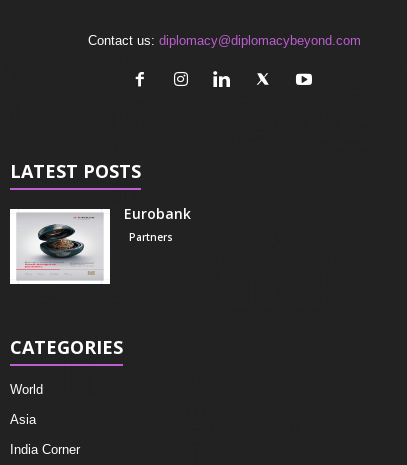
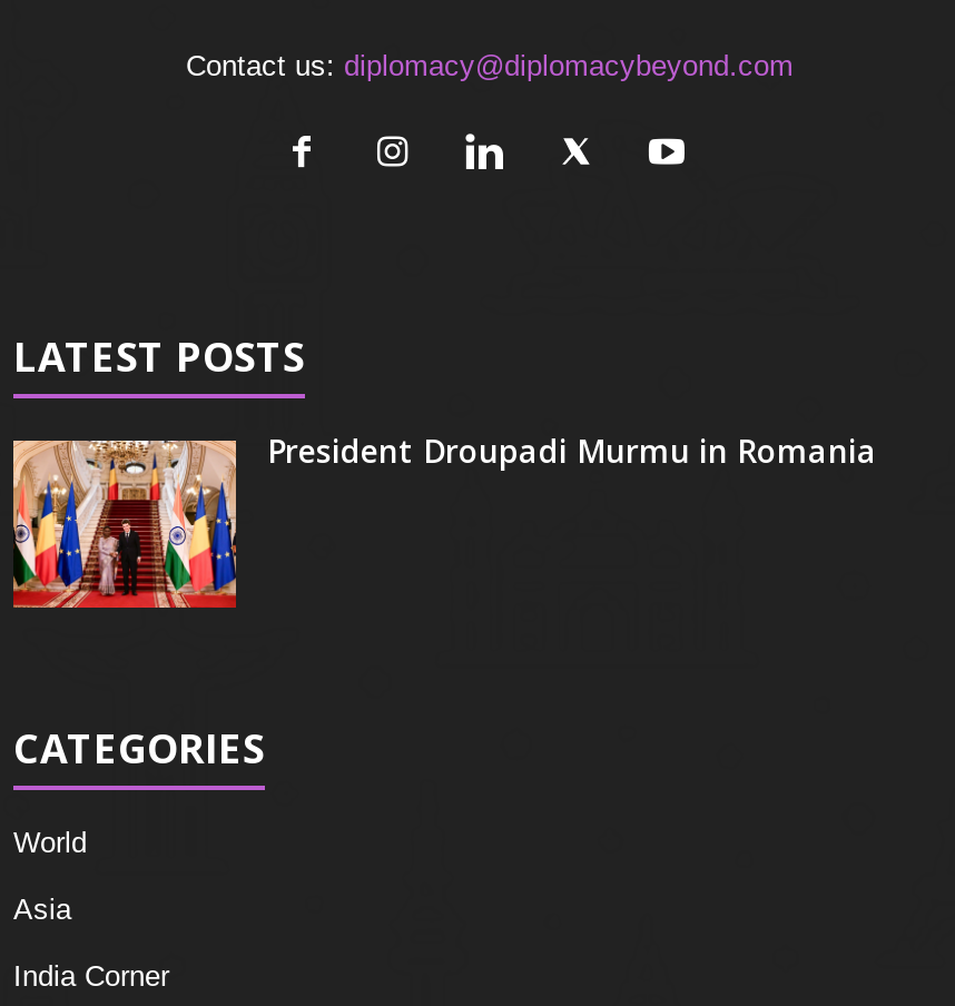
[9,204,191,285] [image] | Eurobank | Partners -> [11,429,877,610] [image] | President Droupadi Murmu in Romania

